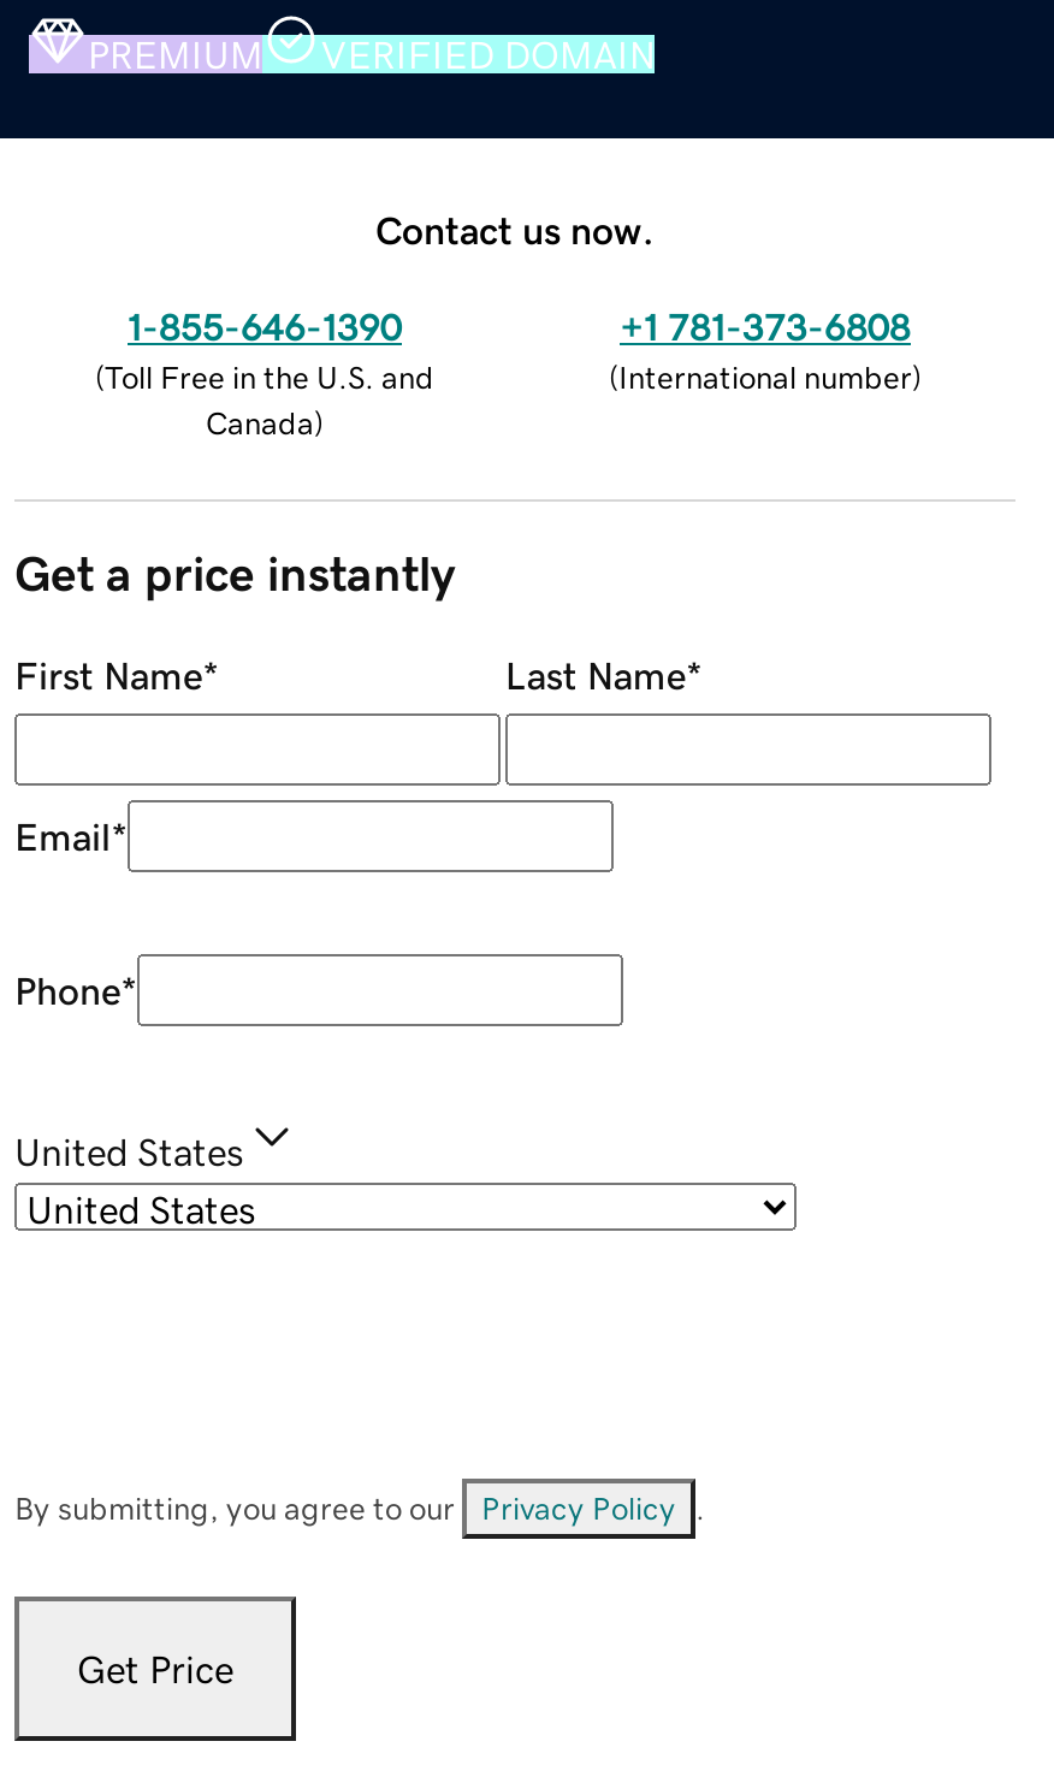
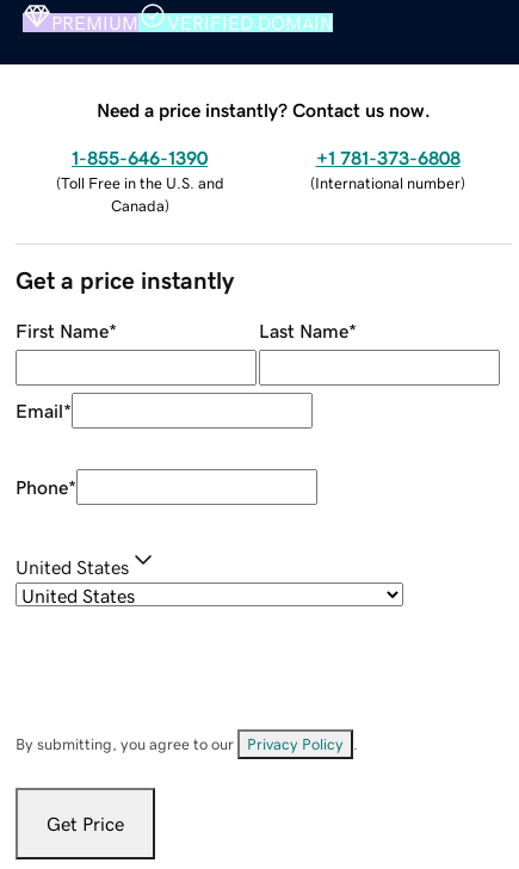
[375,210,655,248] Contact us now. -> [97,100,431,119] Need a price instantly? Contact us now.

